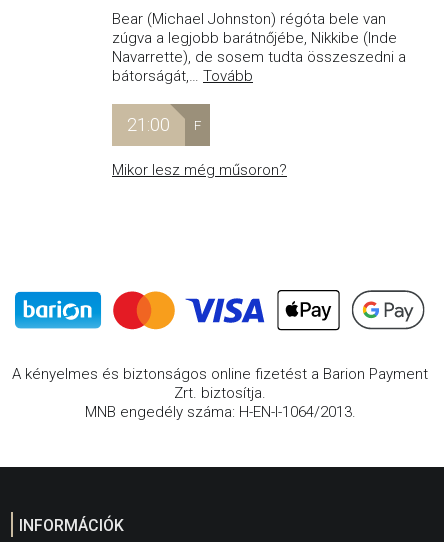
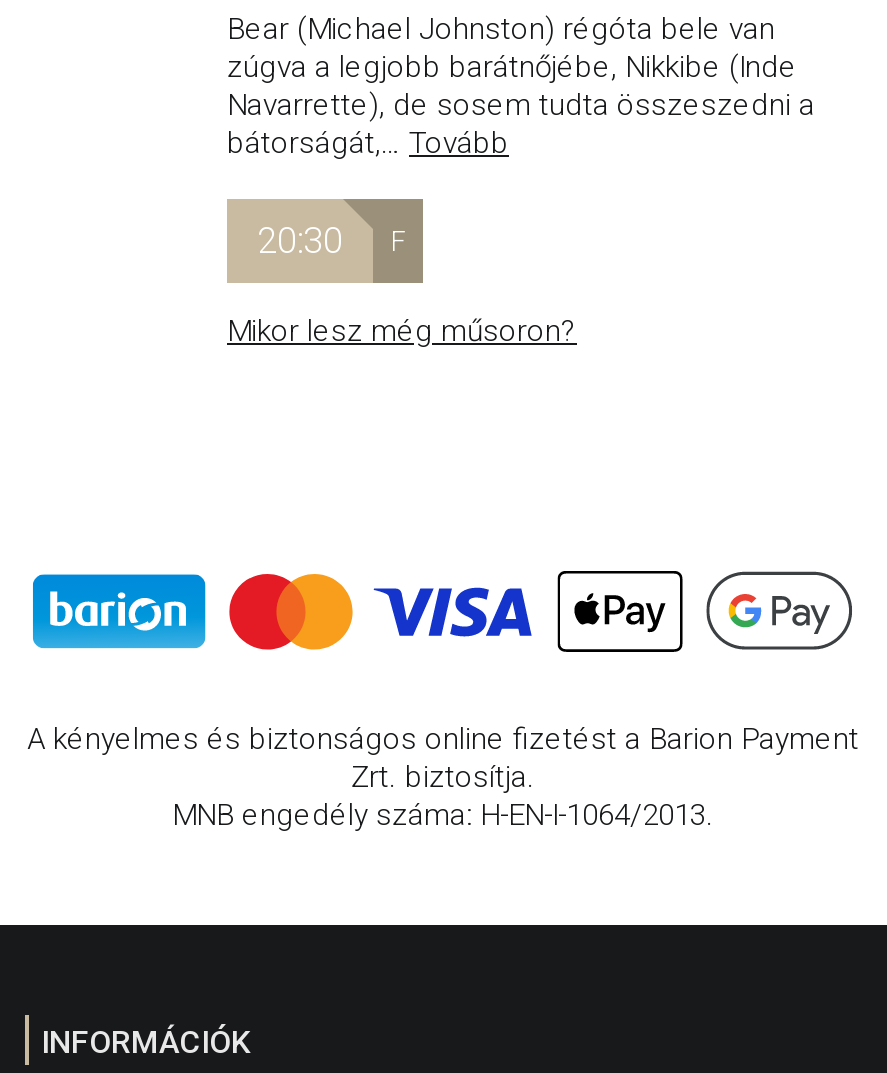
[127,114,201,135] 21:00 F -> [257,219,405,261] 20:30 F

